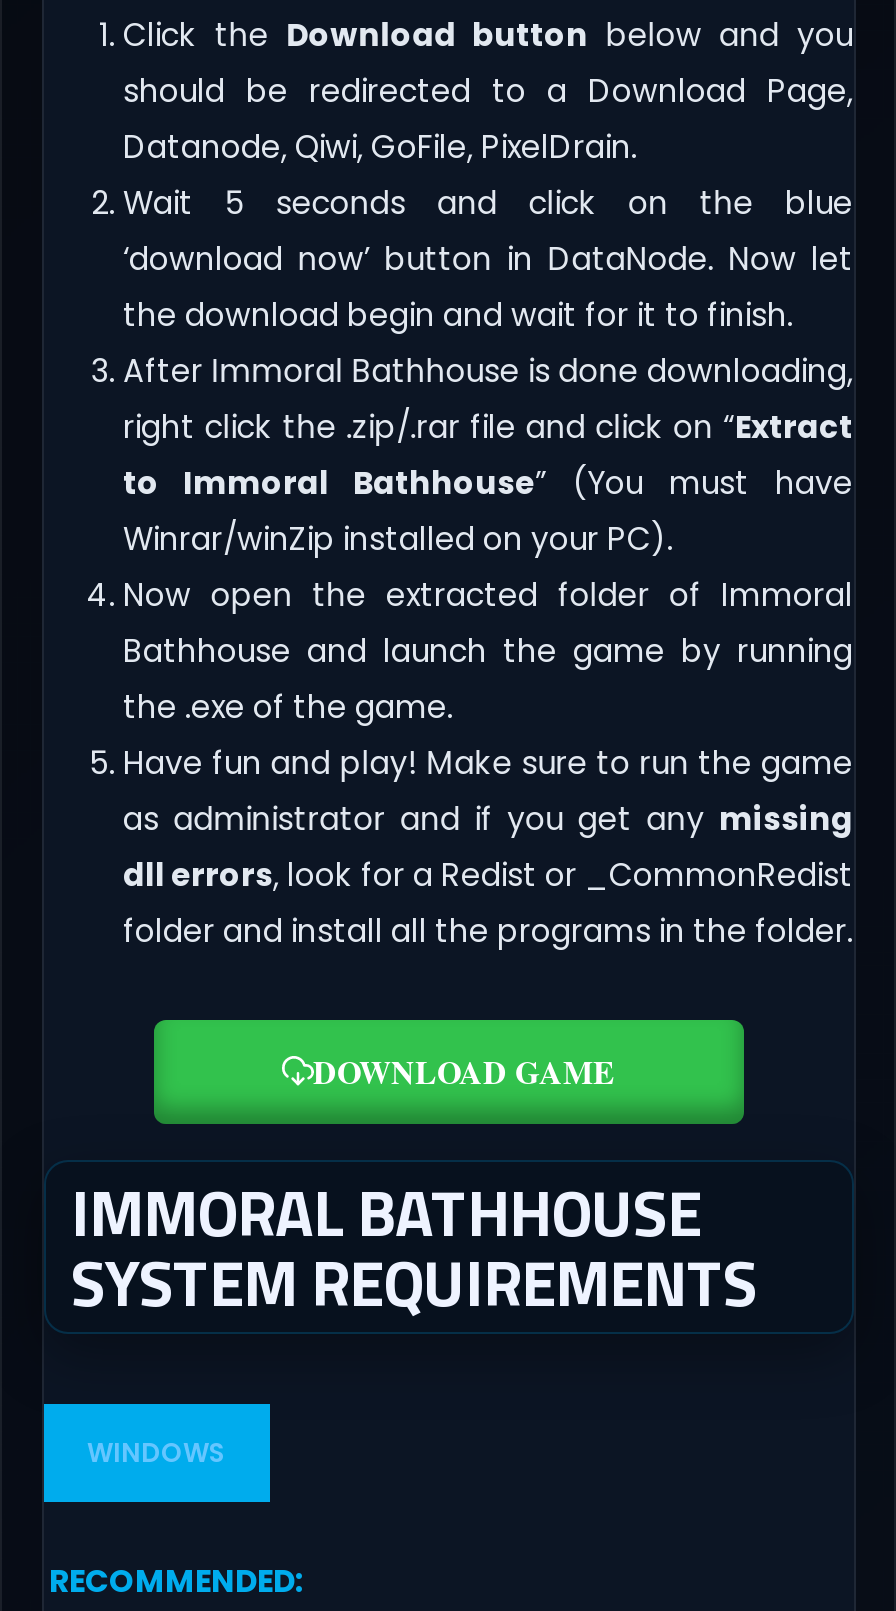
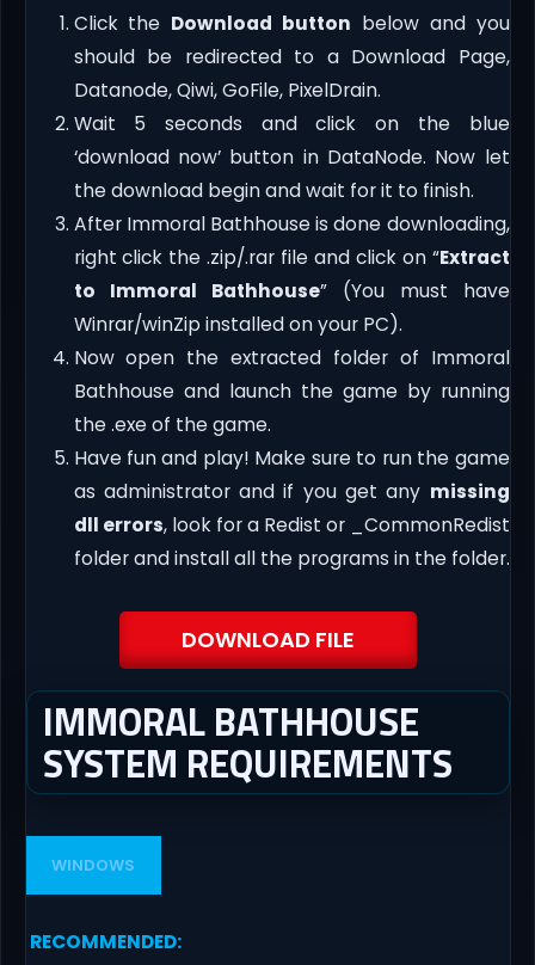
[313,1049,615,1095] DOWNLOAD GAME -> [181,625,354,655] DOWNLOAD FILE

